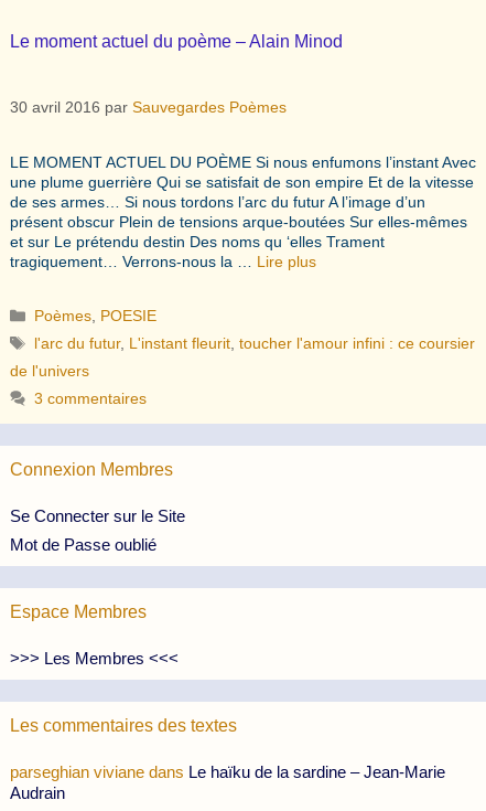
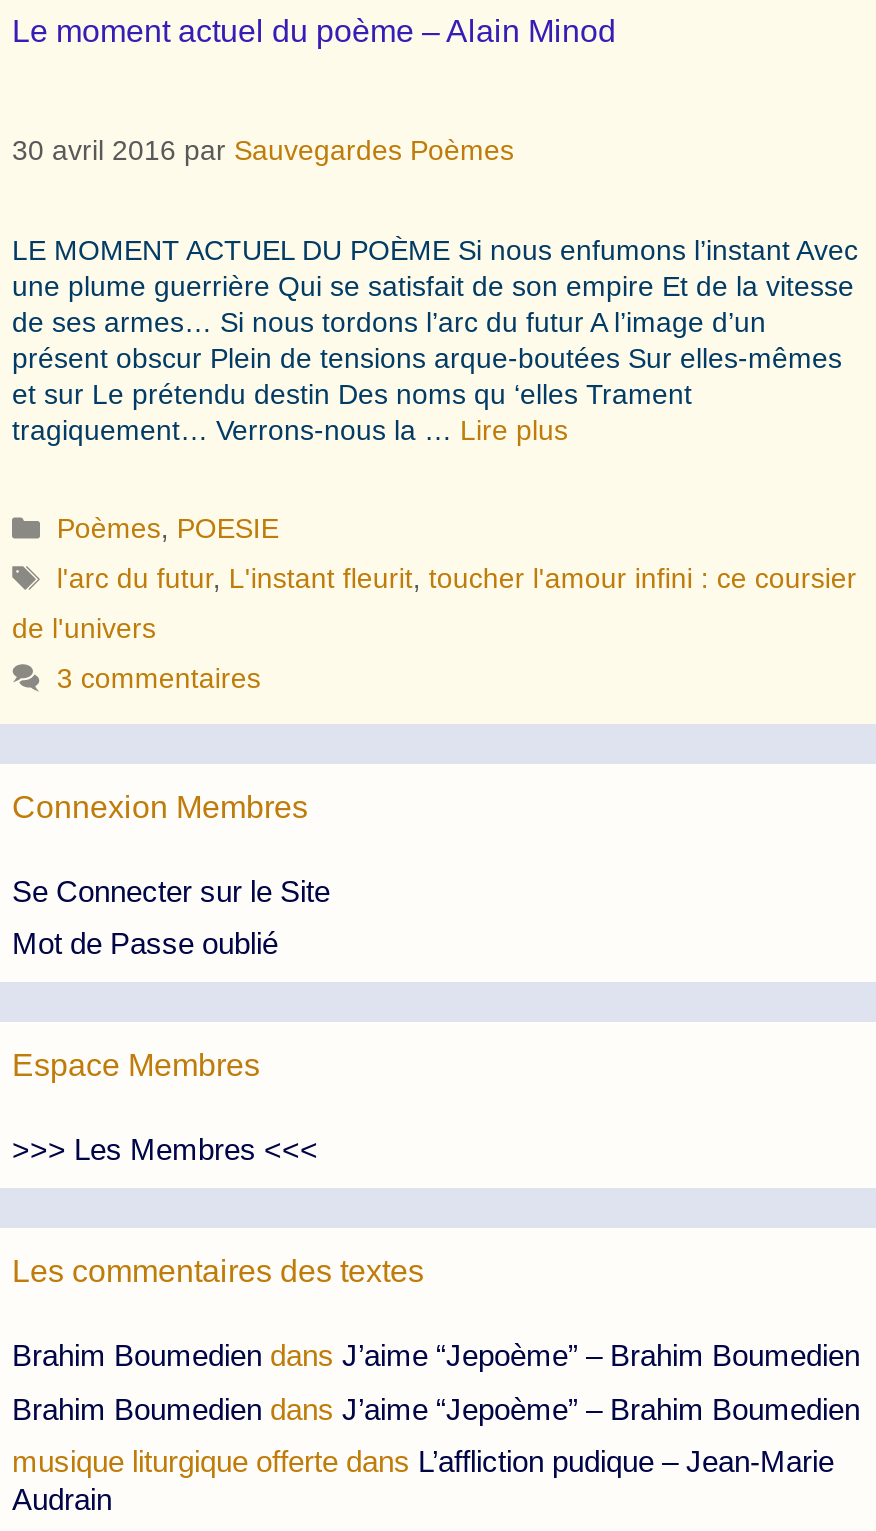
[10,763,445,782] parseghian viviane dans Le haïku de la sardine – Jean-Marie -> [12,1339,860,1479] Brahim Boumedien dans J’aime “Jepoème” – Brahim Boumedien | Brahim Boumedien dans J’aime “Jepoème” – Brahim Boumedien | musique liturgique offerte dans L’affliction pudique – Jean-Marie

